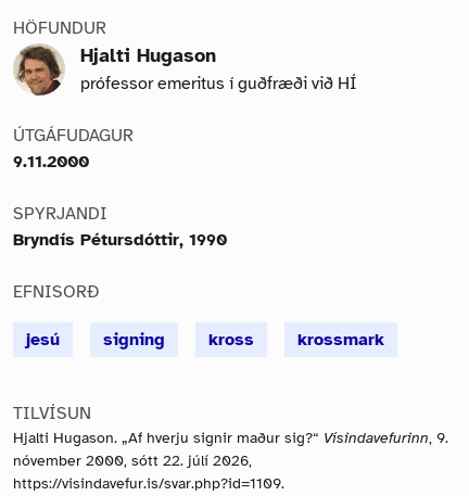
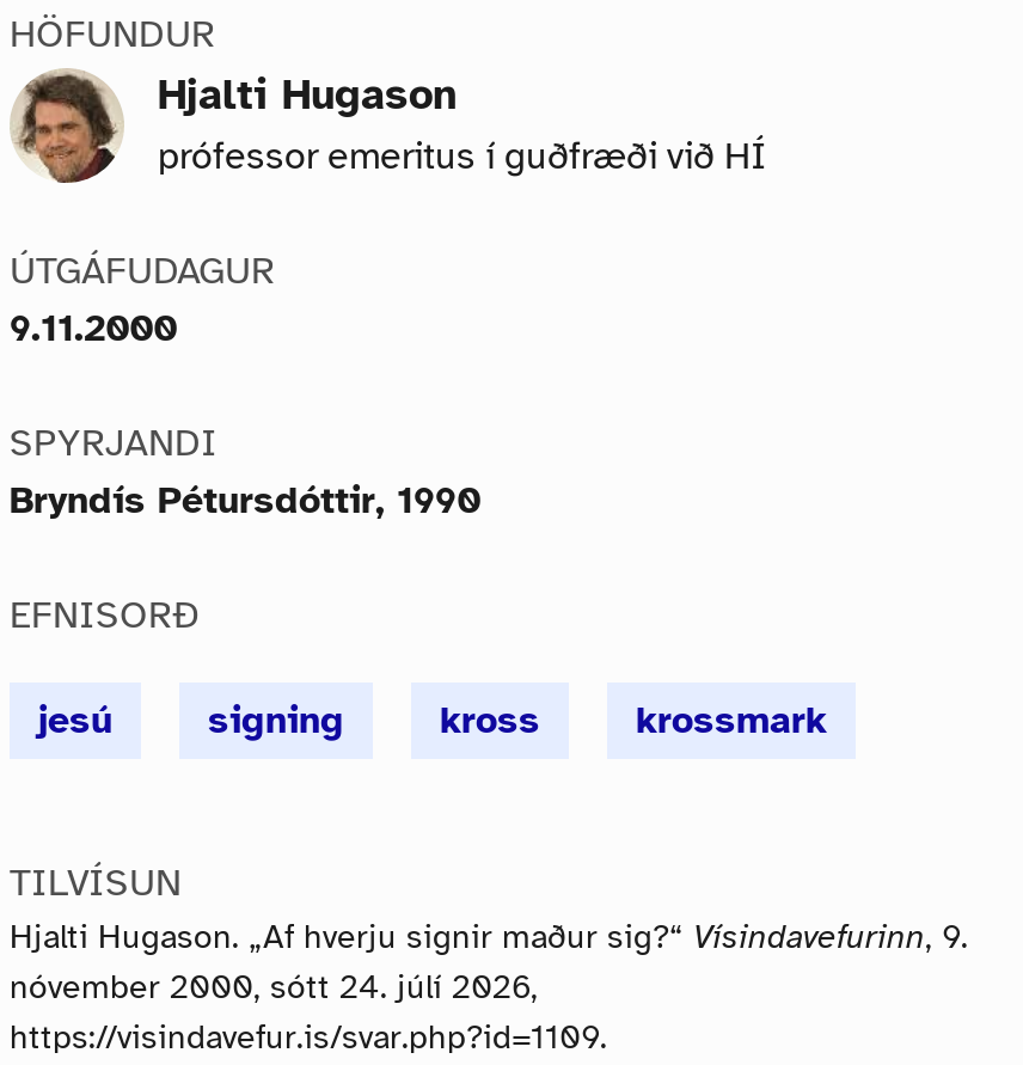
[13,452,252,470] nóvember 2000, sótt 22. júlí 2026, -> [10,967,538,1008] nóvember 2000, sótt 24. júlí 2026,

